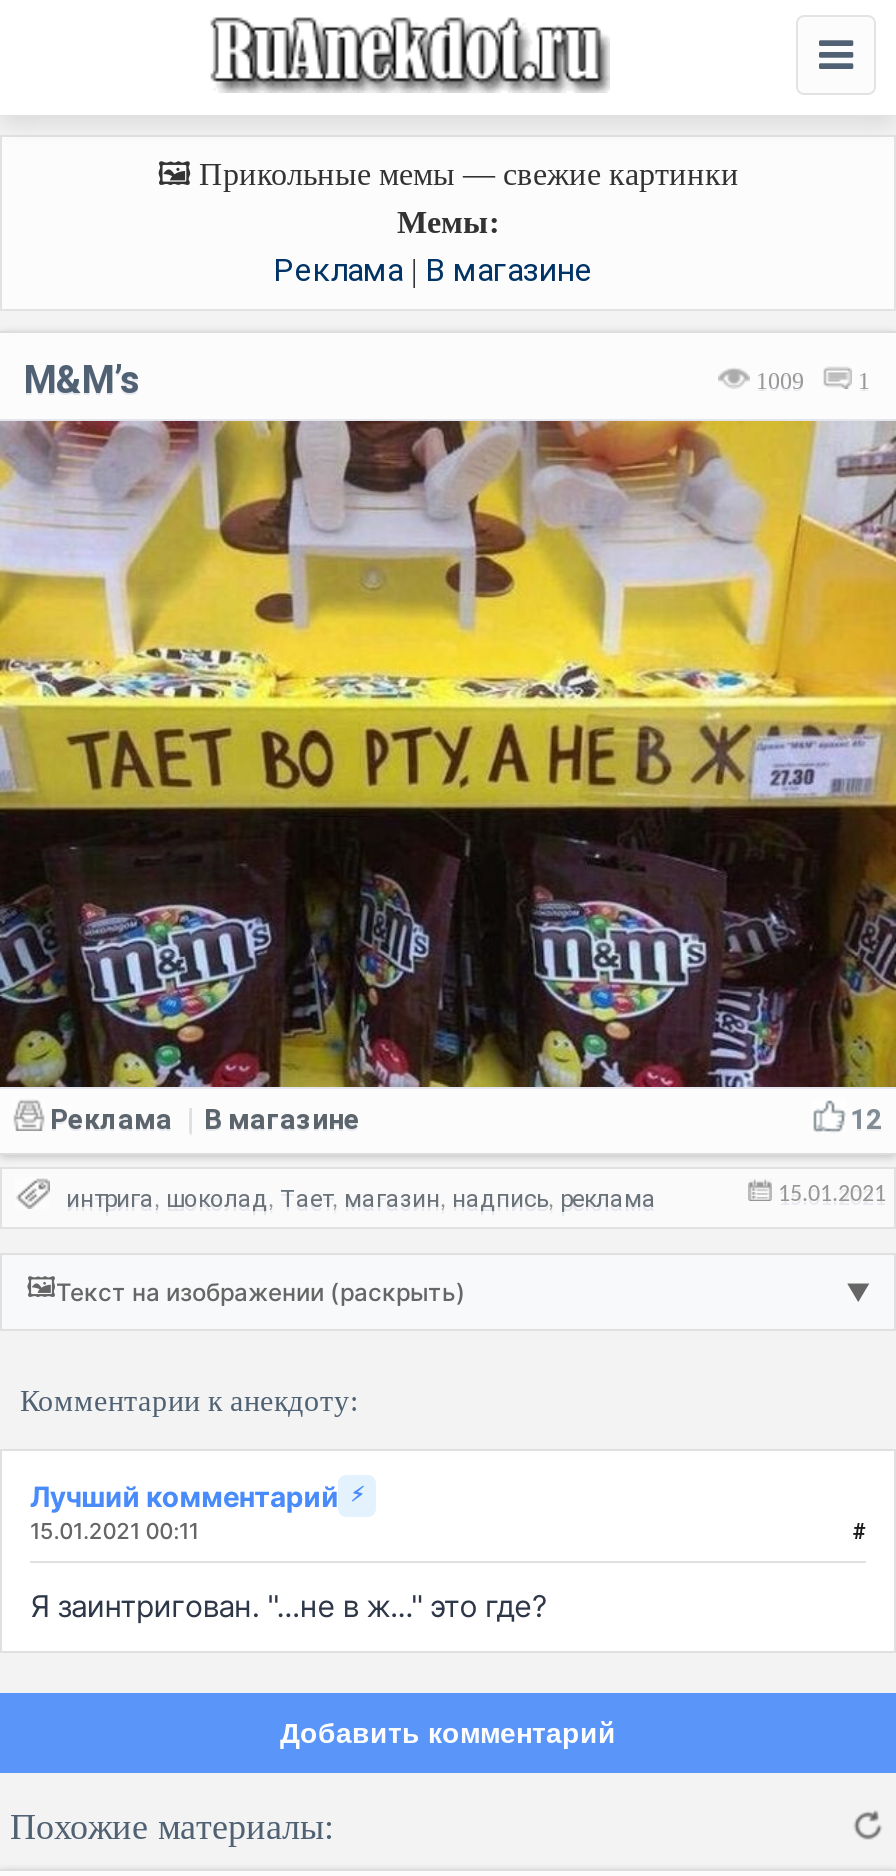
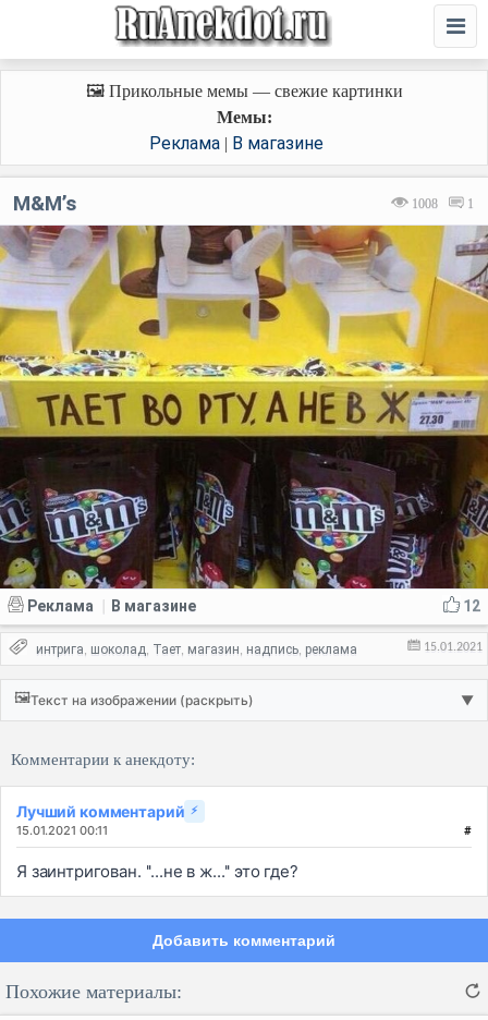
[750,367,870,395] 1009 1 -> [408,196,474,211] 1008 1

